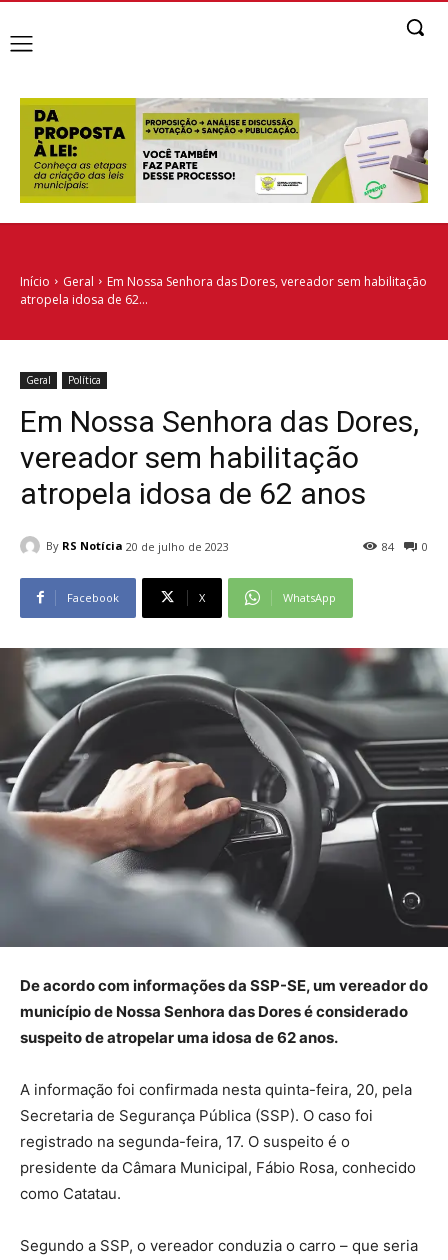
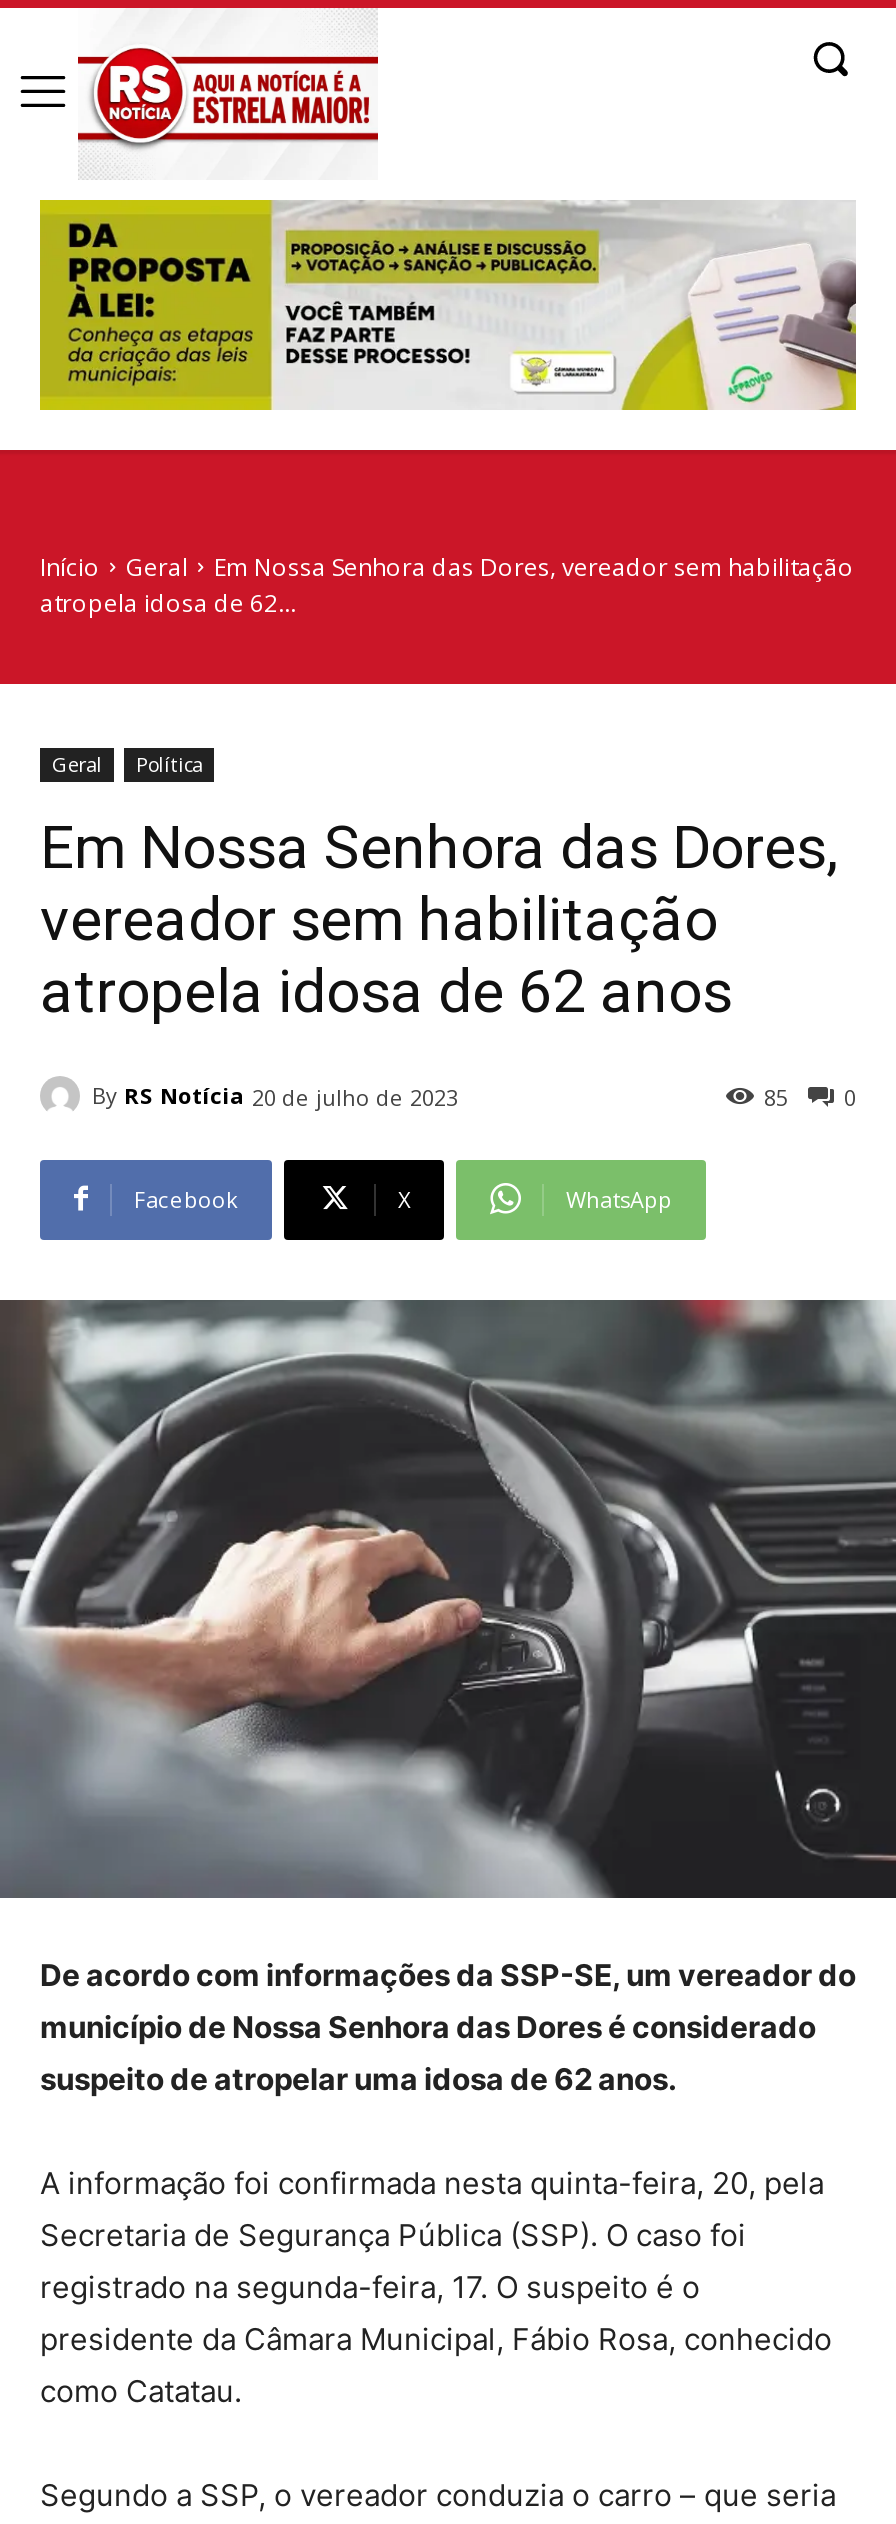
none -> [76,46,380,150] [image]
[382,539,428,554] 84 0 -> [764,1082,856,1112] 85 0

